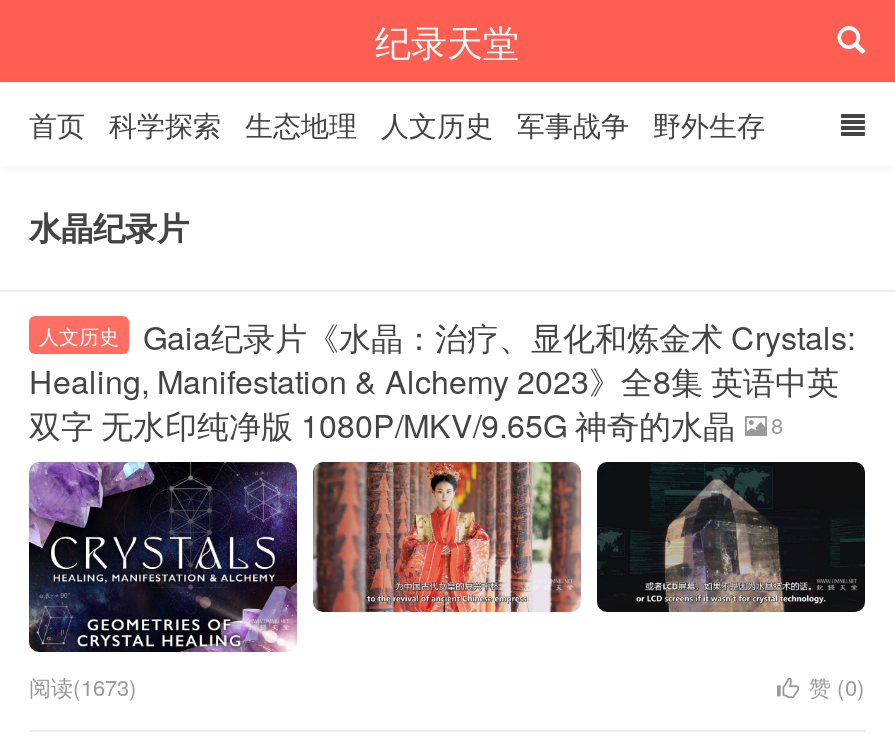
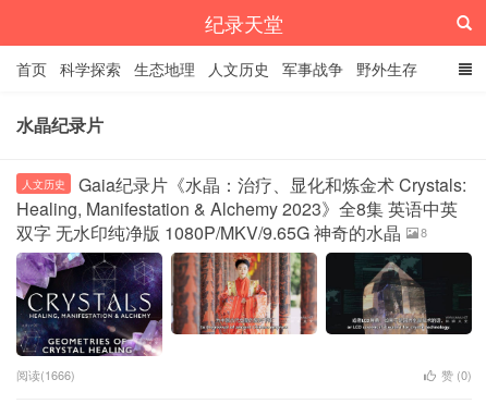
[29,671,137,703] 阅读(1673) -> [16,366,75,384] 阅读(1666)

